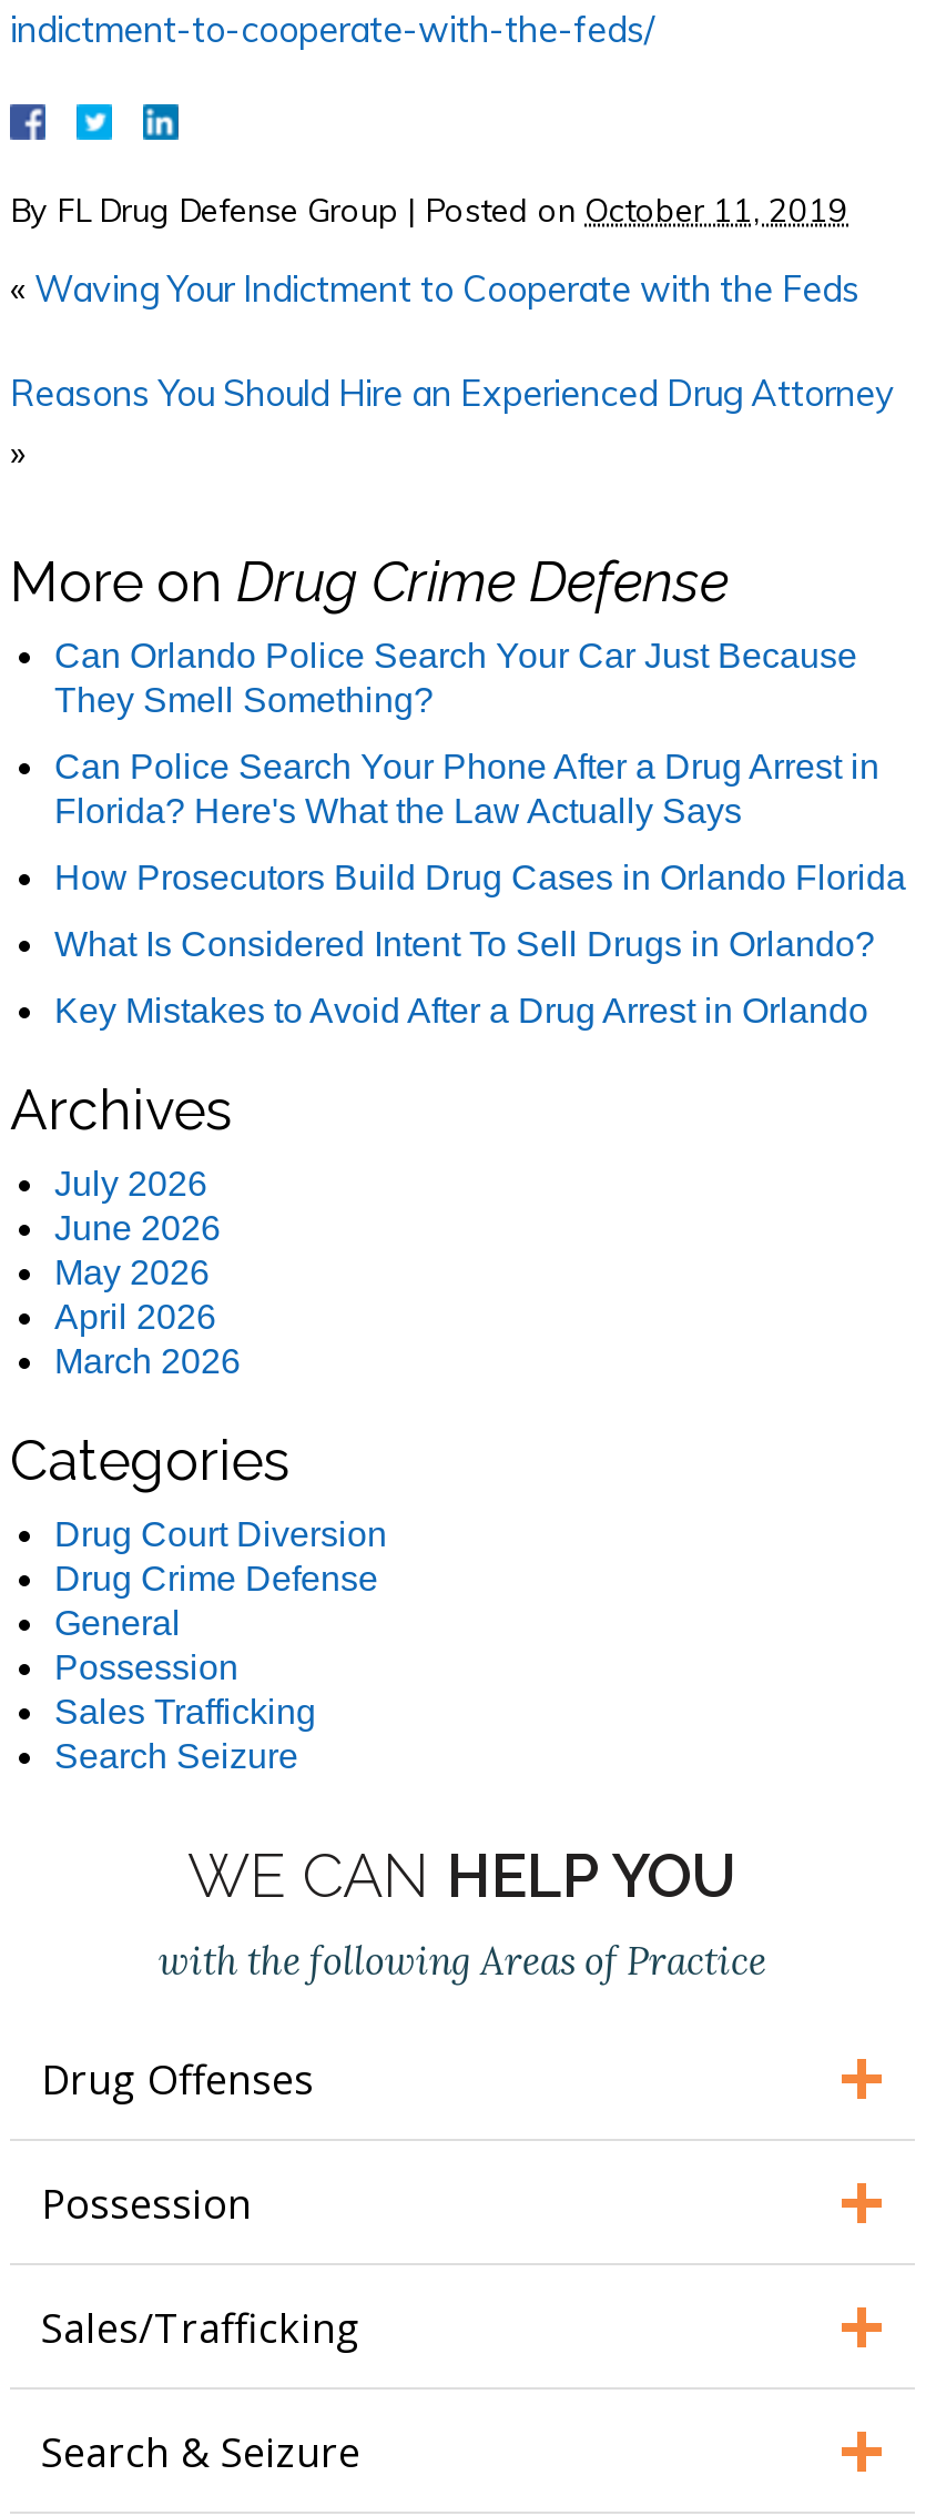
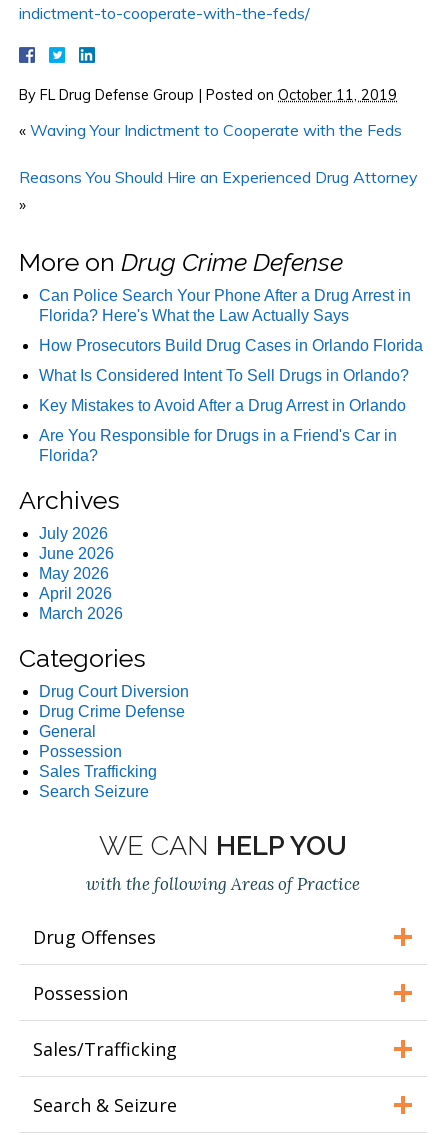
[54,637,857,720] Can Orlando Police Search Your Car Just Because | They Smell Something? -> none
moved [54,748,906,1030] -> [39,287,423,414]: Can Police Search Your Phone After a Drug Arrest in | Florida? Here's What the Law Actually Says | How Prosecutors Build Drug Cases in Orlando Florida | What Is Considered Intent To Sell Drugs in Orlando? | Key Mistakes to Avoid After a Drug Arrest in Orlando
none -> [39,427,397,464] Are You Responsible for Drugs in a Friend's Car in | Florida?

